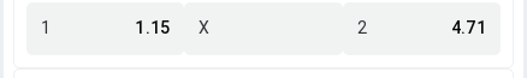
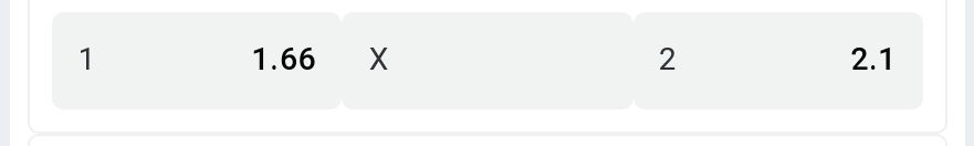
[135,18,210,37] 1.15 X -> [252,41,389,76] 1.66 X
[451,18,486,37] 4.71 -> [851,41,897,76] 2.1

